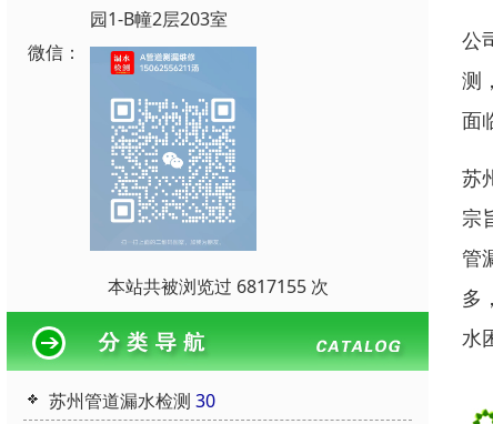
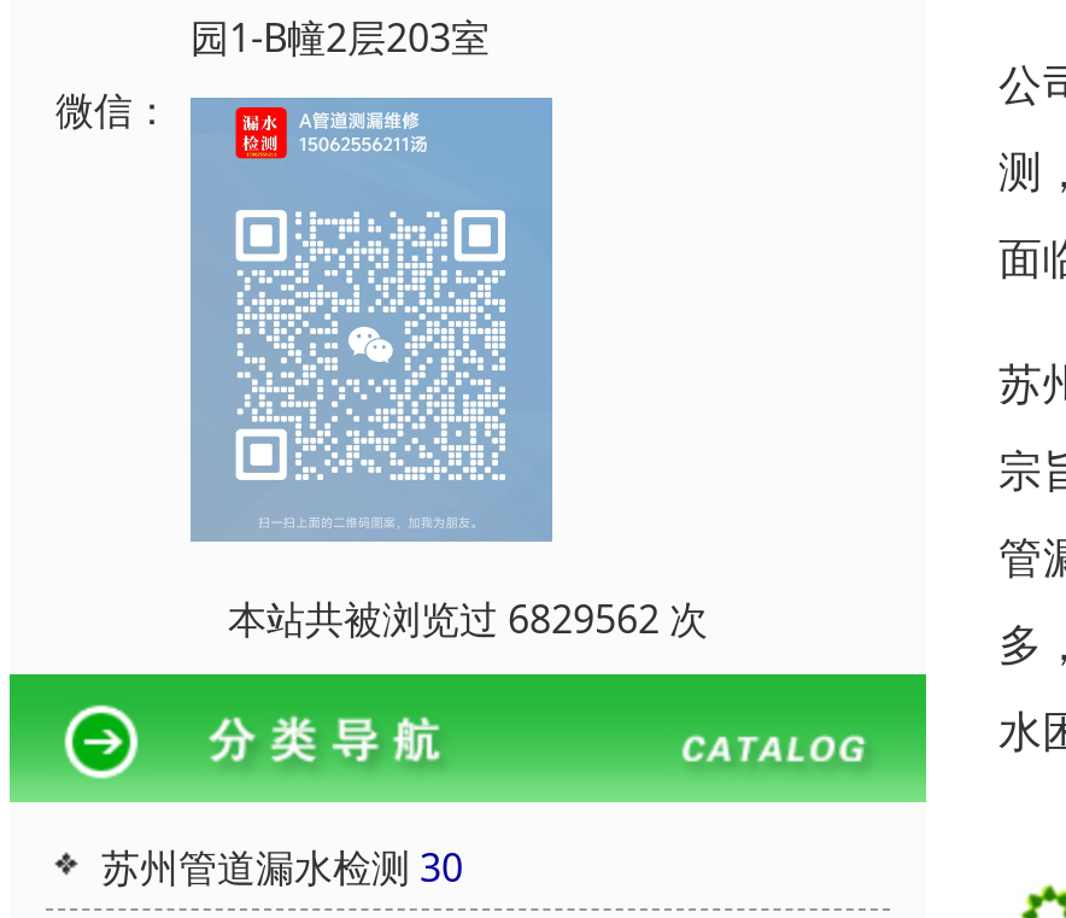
[107,274,328,299] 本站共被浏览过 6817155 次 -> [228,593,708,646] 本站共被浏览过 6829562 次

